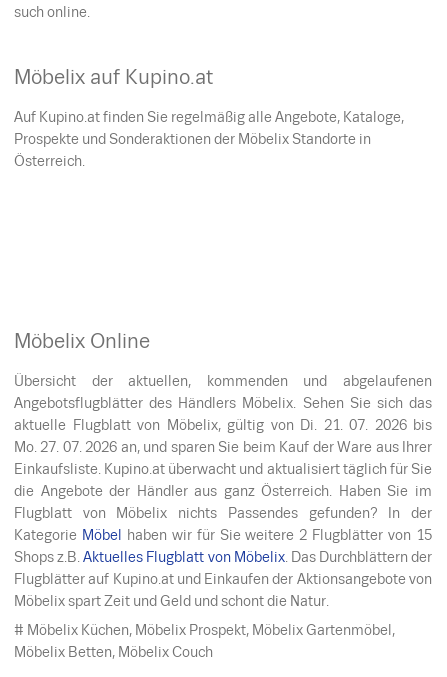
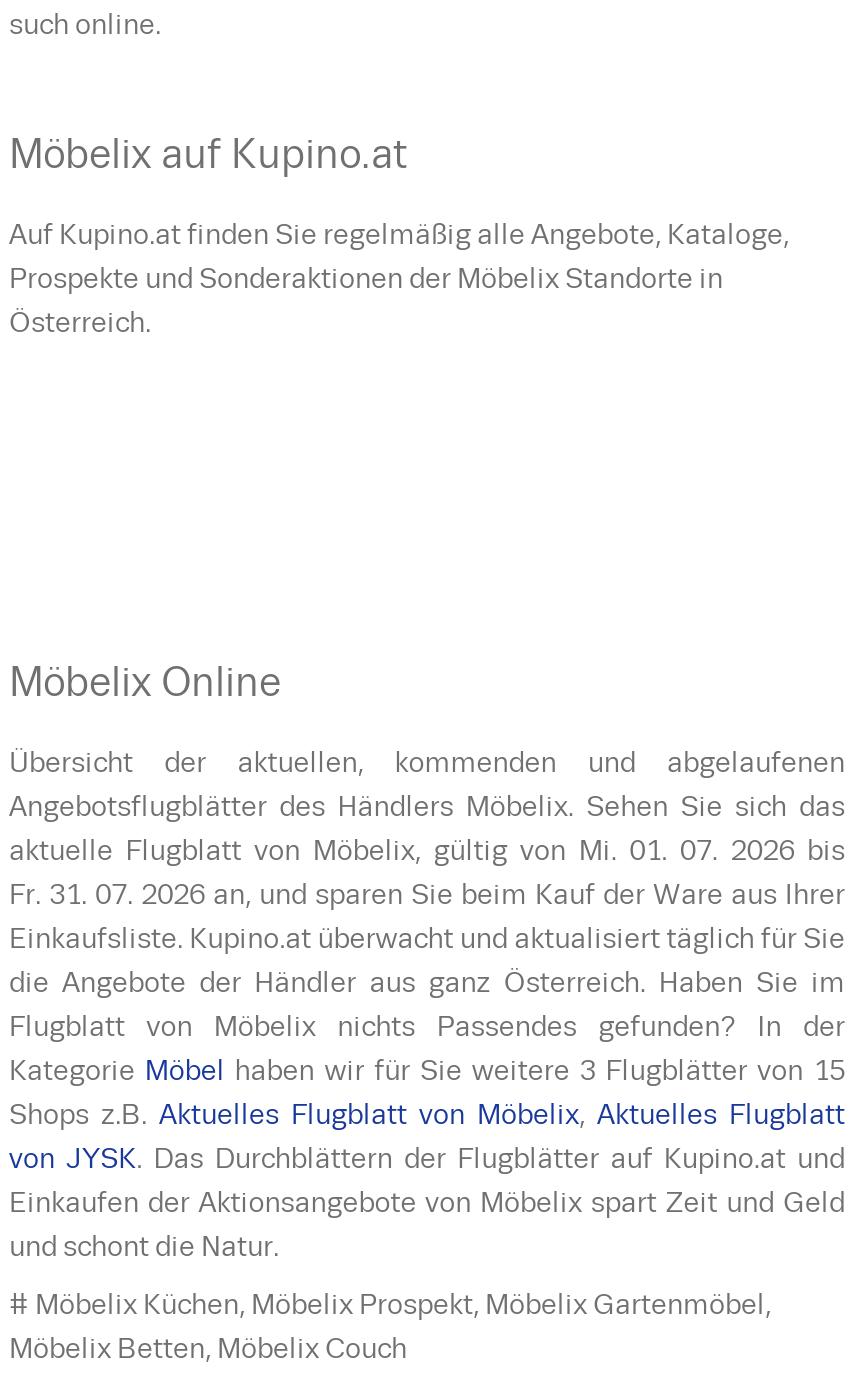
[14,417,432,433] aktuelle Flugblatt von Möbelix, gültig von Di. 21. 07. 2026 bis -> [9,835,845,867] aktuelle Flugblatt von Möbelix, gültig von Mi. 01. 07. 2026 bis
[14,439,432,455] Mo. 27. 07. 2026 an, und sparen Sie beim Kauf der Ware aus Ihrer -> [9,879,845,911] Fr. 31. 07. 2026 an, und sparen Sie beim Kauf der Ware aus Ihrer
[14,527,432,609] Kategorie Möbel haben wir für Sie weitere 2 Flugblätter von 15 | Shops z.B. Aktuelles Flugblatt von Möbelix. Das Durchblättern der | Flugblätter auf Kupino.at und Einkaufen der Aktionsangebote von | Möbelix spart Zeit und Geld und schont die Natur. -> [9,1055,845,1263] Kategorie Möbel haben wir für Sie weitere 3 Flugblätter von 15 | Shops z.B. Aktuelles Flugblatt von Möbelix, Aktuelles Flugblatt | von JYSK. Das Durchblättern der Flugblätter auf Kupino.at und | Einkaufen der Aktionsangebote von Möbelix spart Zeit und Geld | und schont die Natur.

